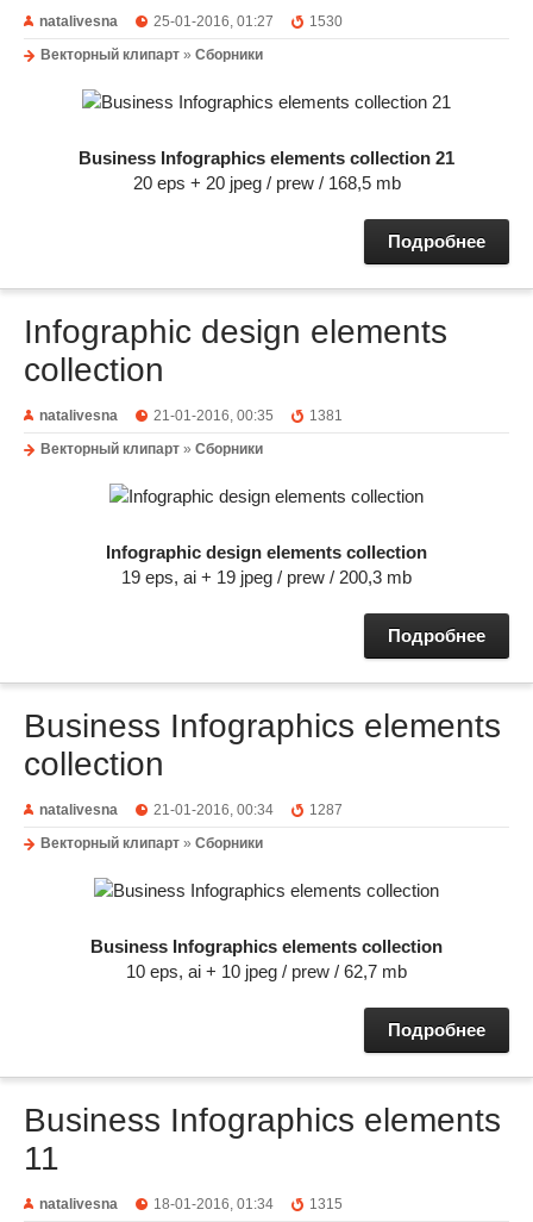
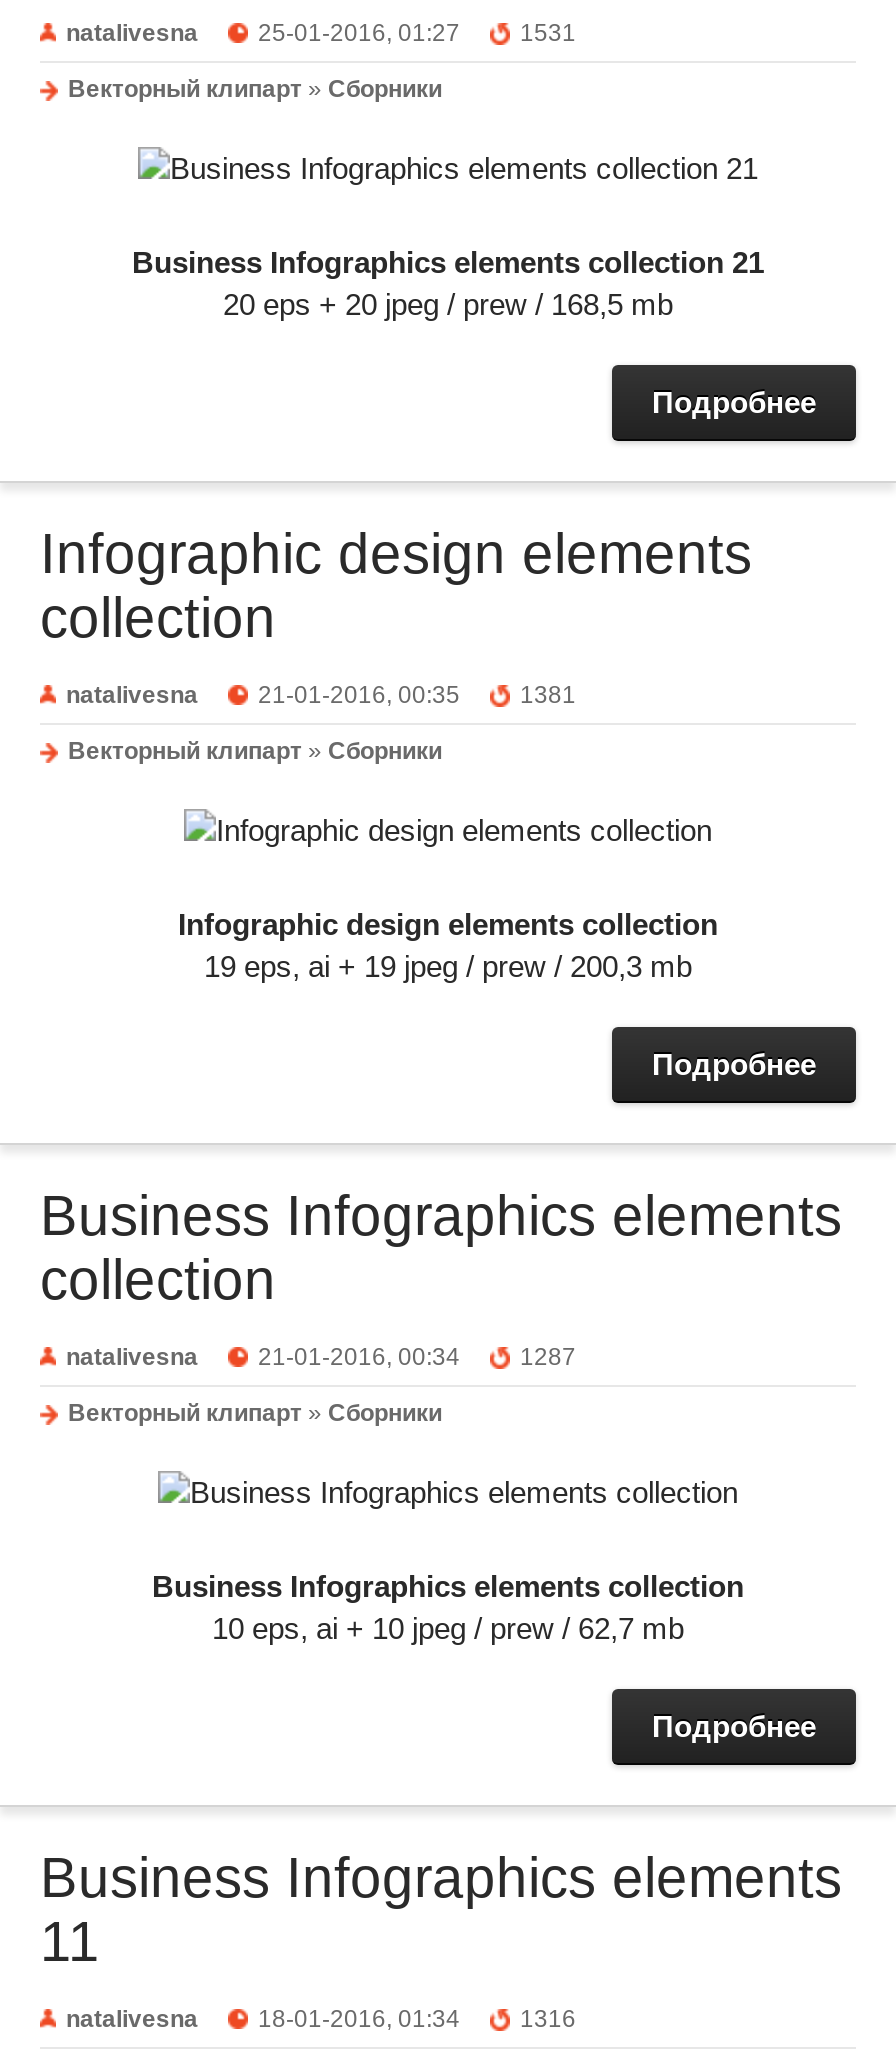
[309,13,343,30] 1530 -> [520,19,576,47] 1531
[309,1196,343,1212] 1315 -> [520,2005,576,2033] 1316

